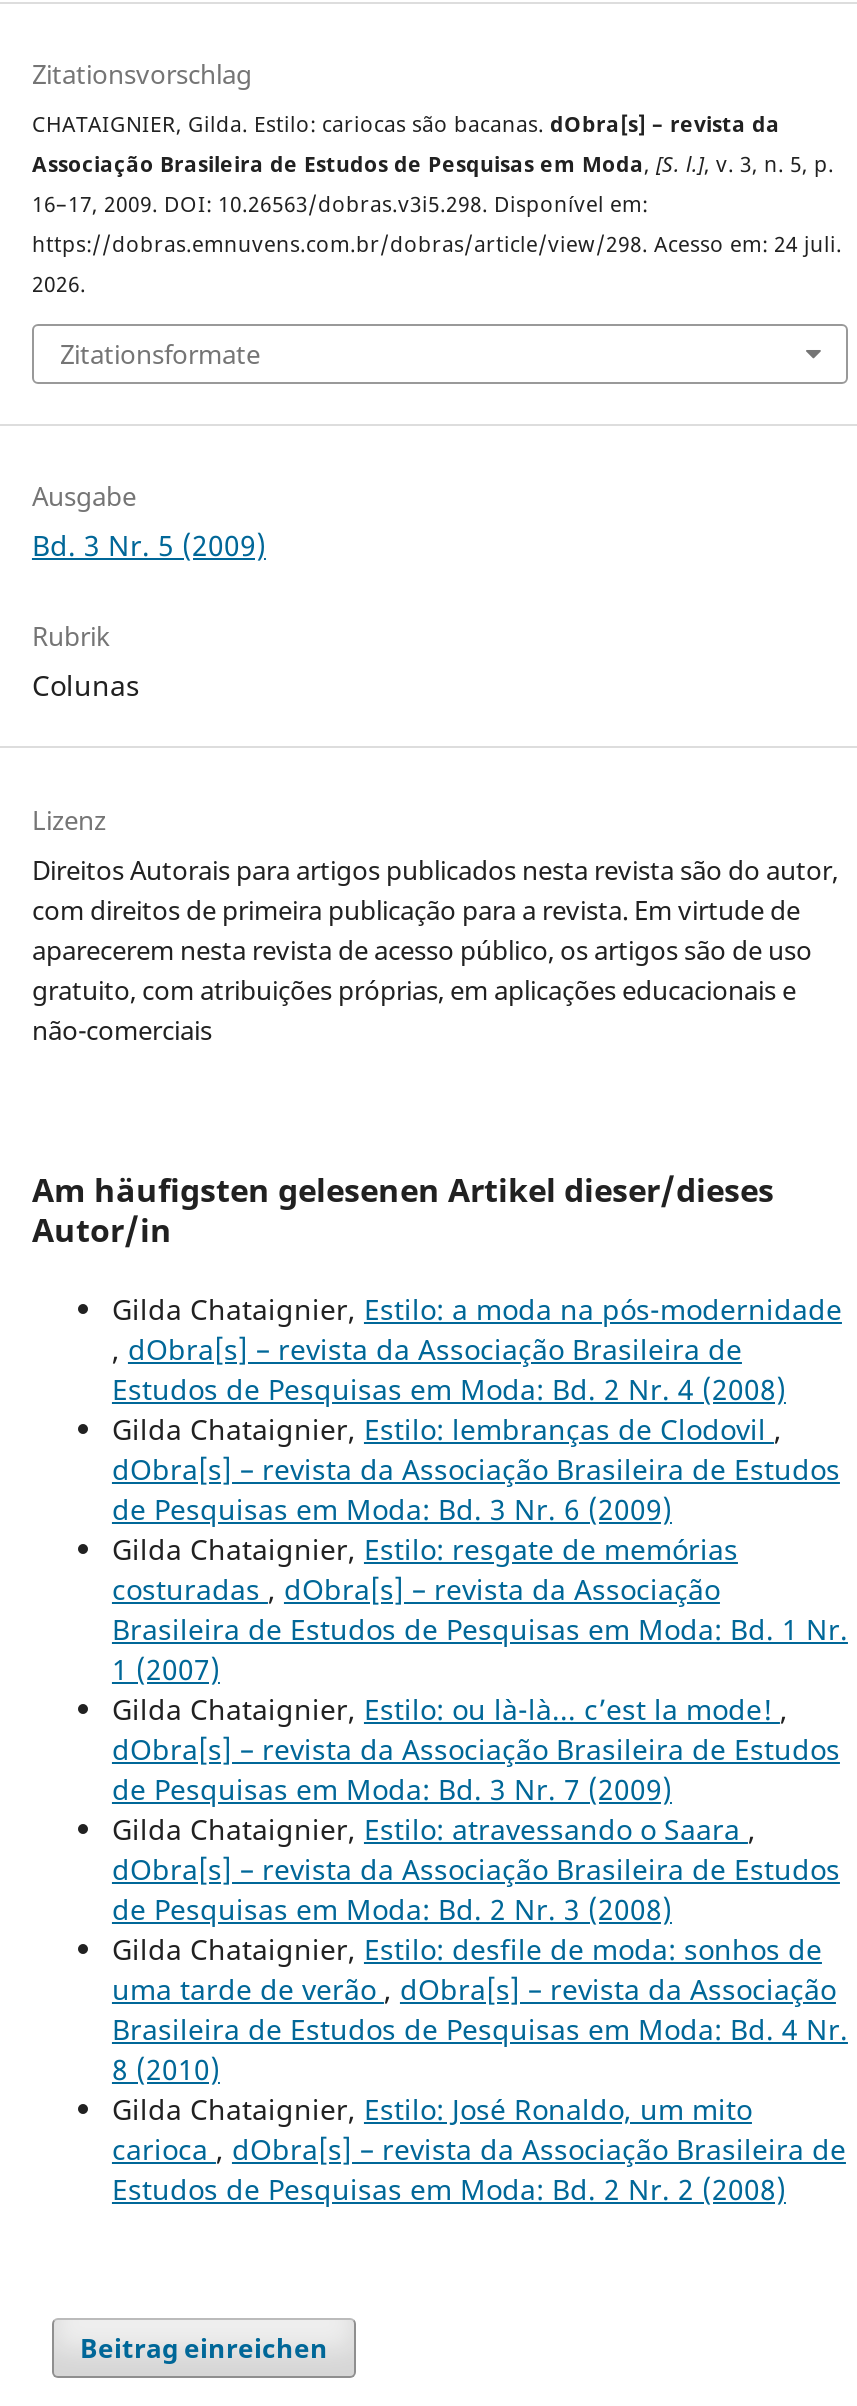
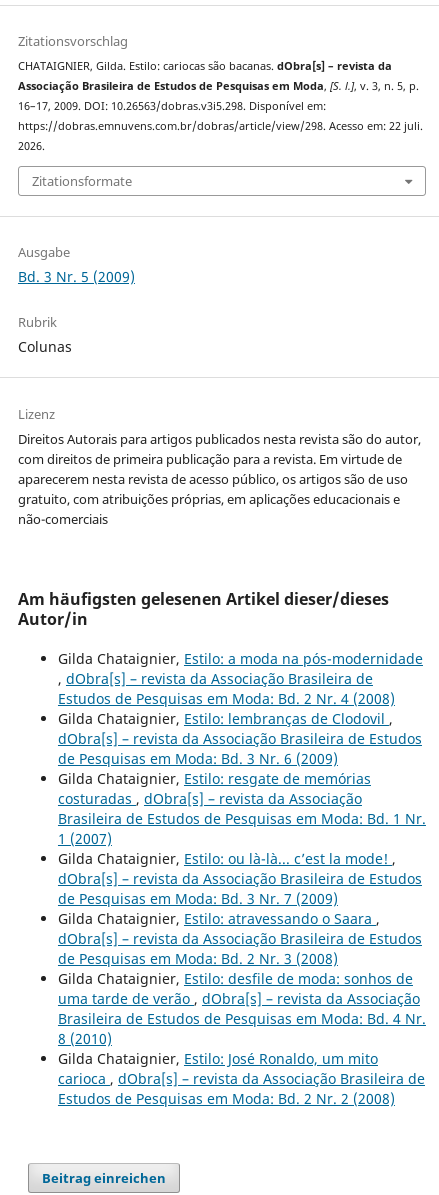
[32,230,842,258] https://dobras.emnuvens.com.br/dobras/article/view/298. Acesso em: 24 juli. -> [18,119,423,133] https://dobras.emnuvens.com.br/dobras/article/view/298. Acesso em: 22 juli.

